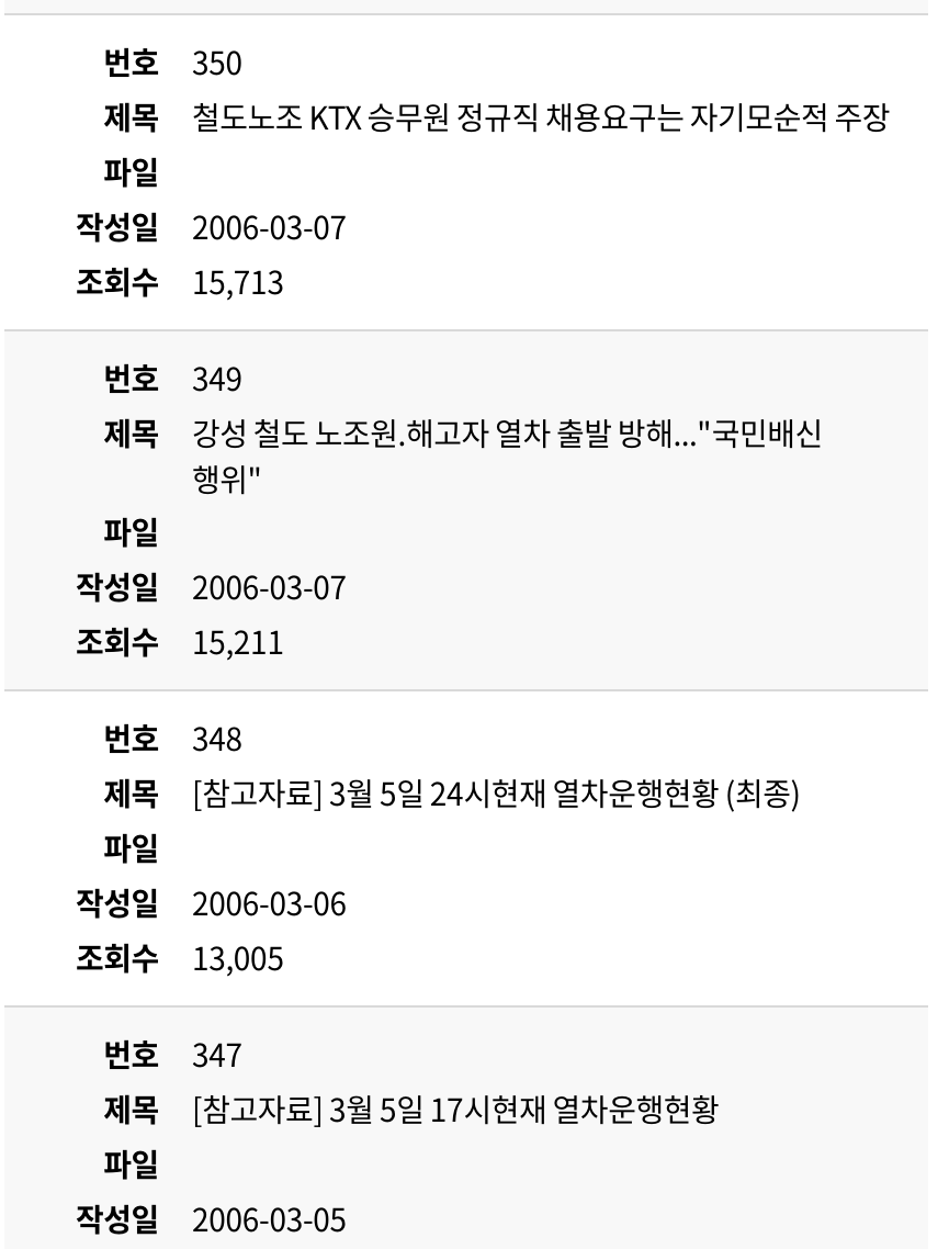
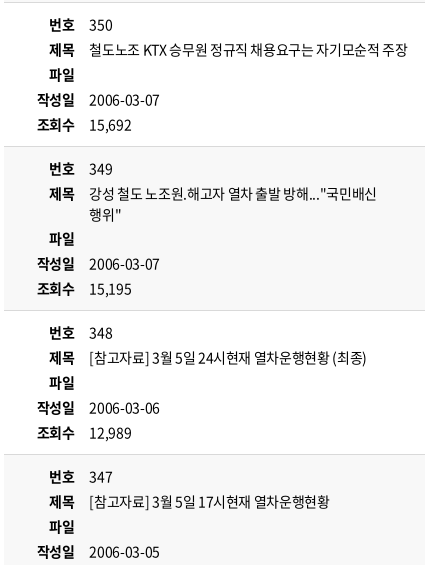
[76,259,284,303] 조회수 15,713 -> [36,114,131,134] 조회수 15,692
[76,619,284,663] 조회수 15,211 -> [36,278,131,298] 조회수 15,195
[76,935,284,979] 조회수 13,005 -> [36,422,131,442] 조회수 12,989

